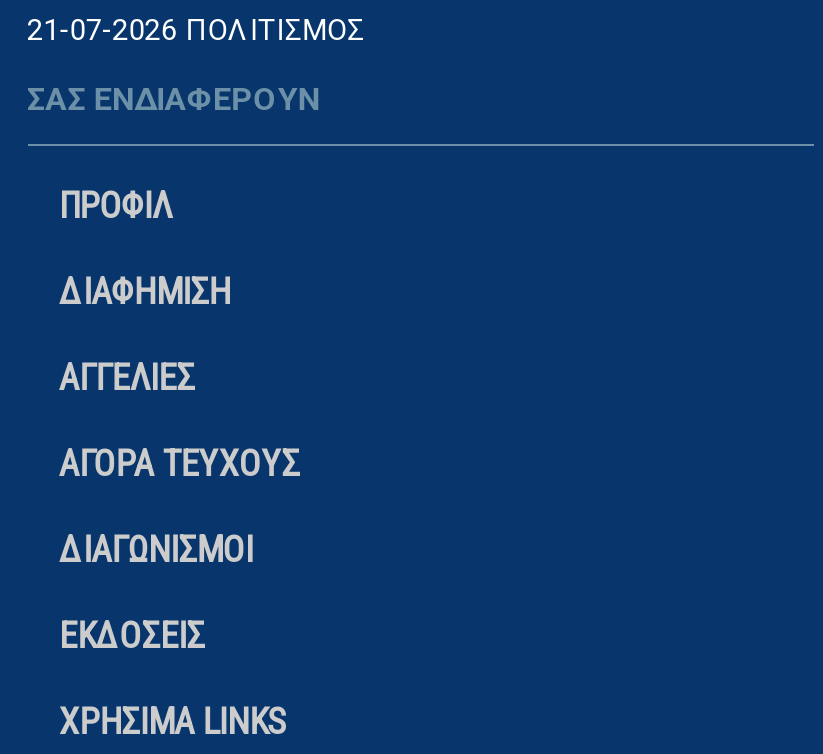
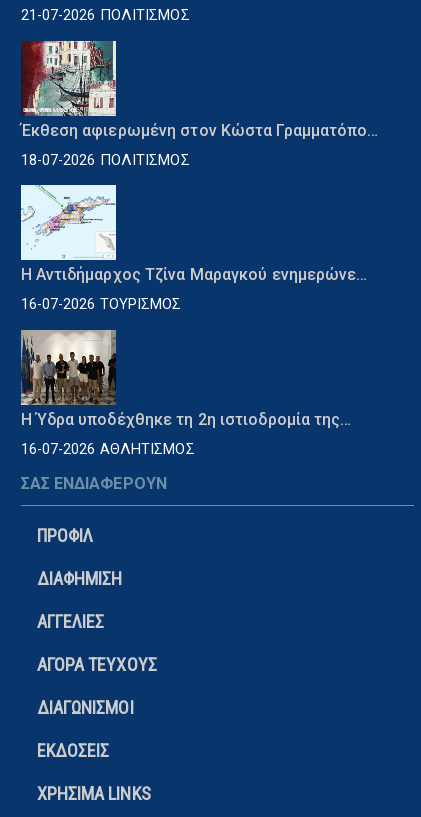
none -> [20,184,367,313] [image] | Η Αντιδήμαρχος Τζίνα Μαραγκού ενημερώνε… | 16-07-2026 ΤΟΥΡΙΣΜΟΣ
none -> [20,329,351,458] [image] | Η Ύδρα υποδέχθηκε τη 2η ιστιοδρομία της… | 16-07-2026 ΑΘΛΗΤΙΣΜΟΣ
none -> [20,40,378,168] [image] | Έκθεση αφιερωμένη στον Κώστα Γραμματόπο… | 18-07-2026 ΠΟΛΙΤΙΣΜΟΣ

